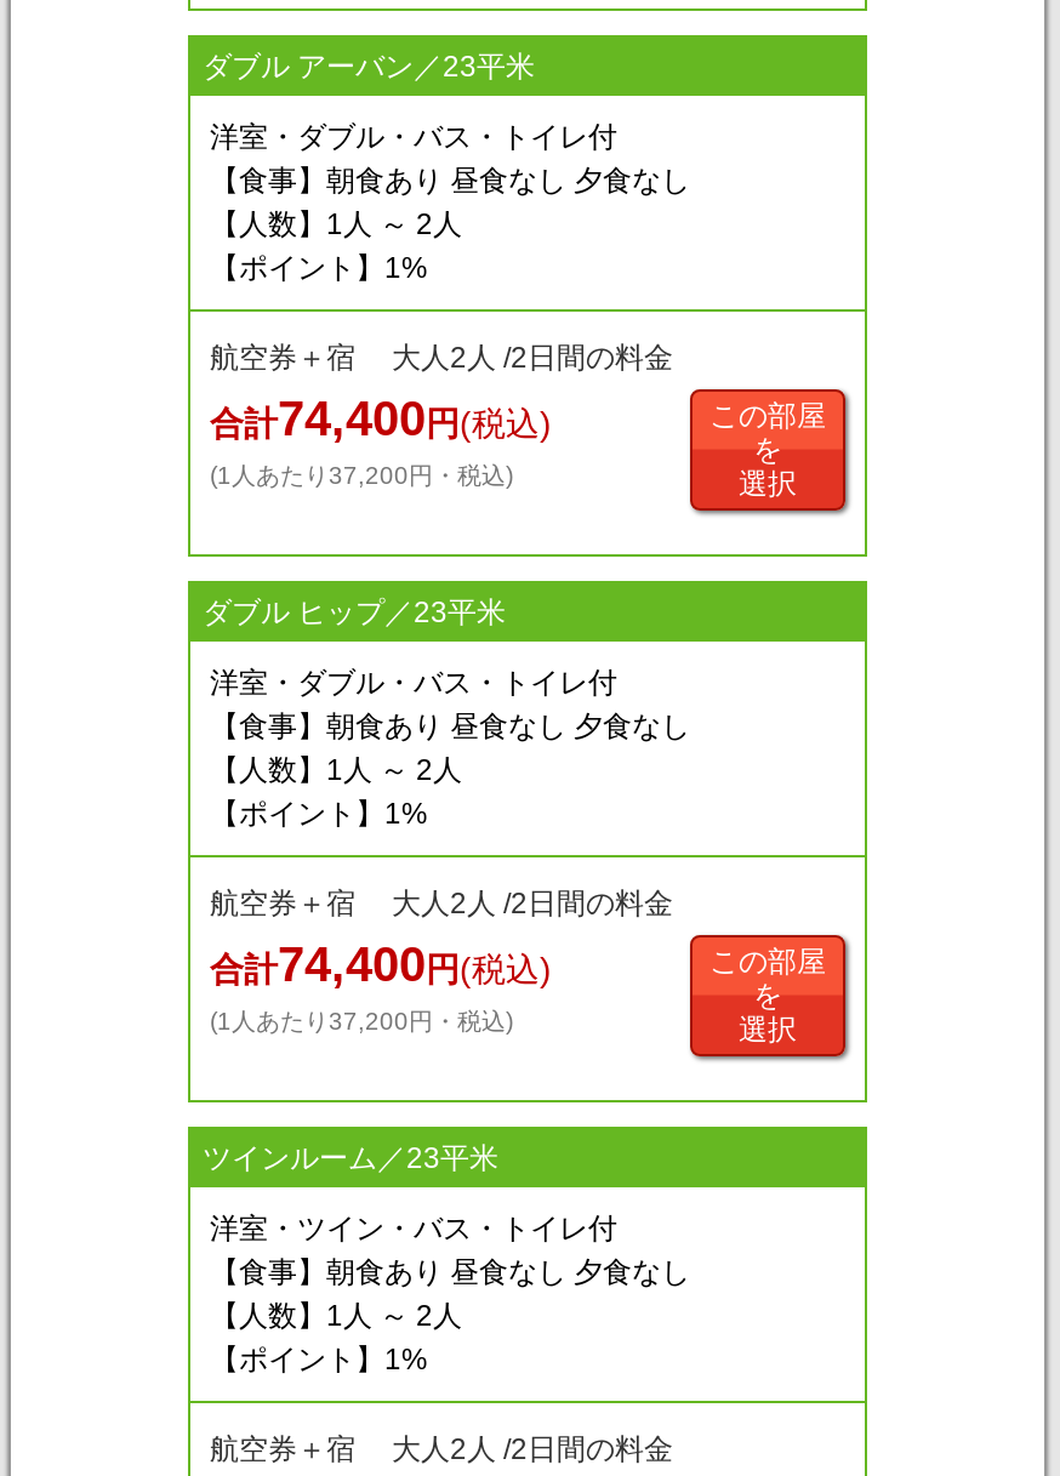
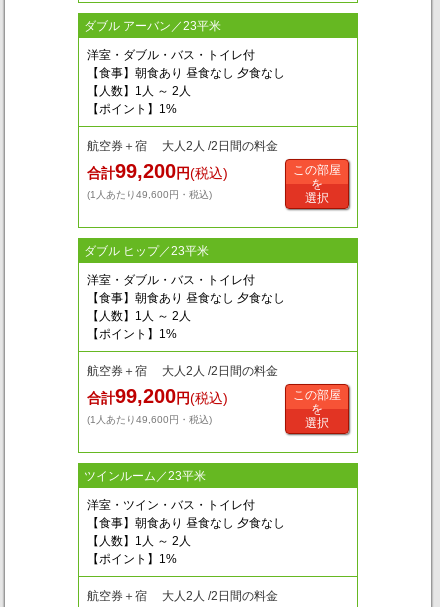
[210,391,552,444] 合計74,400円(税込) -> [87,159,228,181] 合計99,200円(税込)
[210,461,513,488] (1人あたり37,200円・税込) -> [87,188,212,199] (1人あたり49,600円・税込)
[210,936,552,990] 合計74,400円(税込) -> [87,384,228,406] 合計99,200円(税込)
[210,1007,513,1033] (1人あたり37,200円・税込) -> [87,413,212,424] (1人あたり49,600円・税込)

